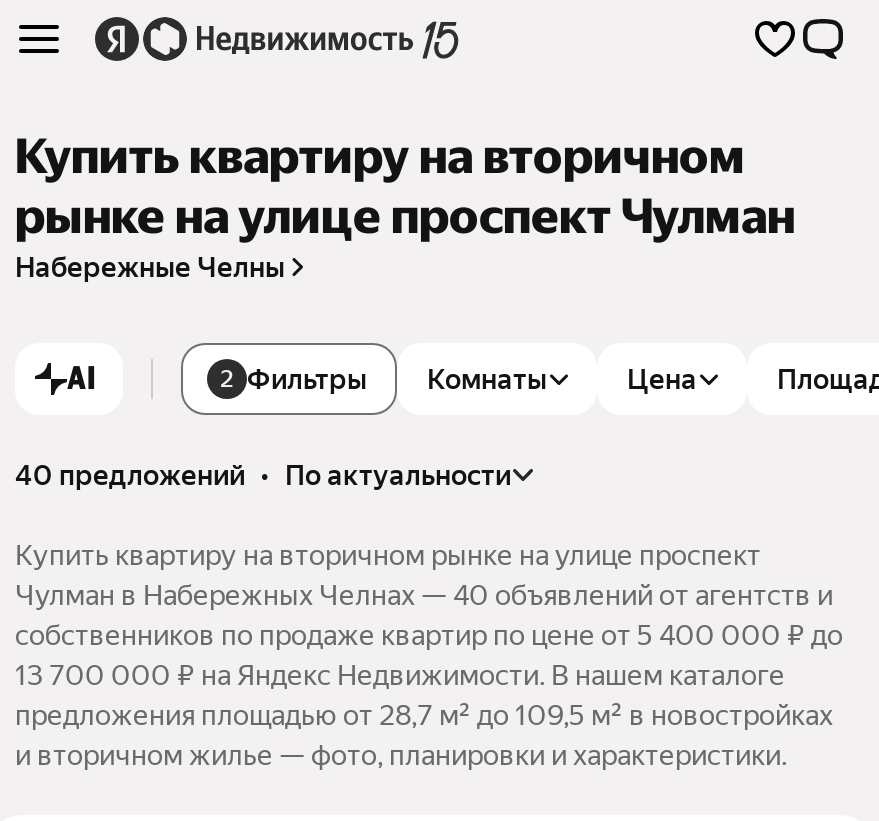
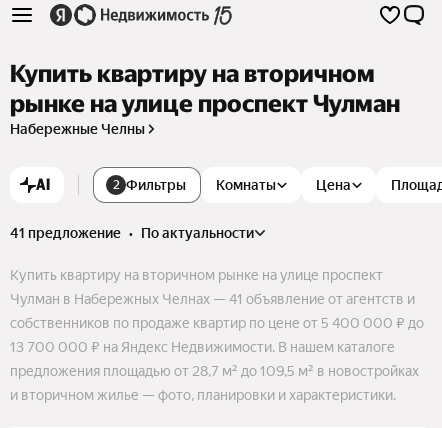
[15,459,511,491] 40 предложений • по актуальности -> [10,225,254,241] 41 предложение • по актуальности
[15,579,833,611] Чулман в Набережных Челнах — 40 объявлений от агентств и -> [10,291,415,307] Чулман в Набережных Челнах — 41 объявление от агентств и

